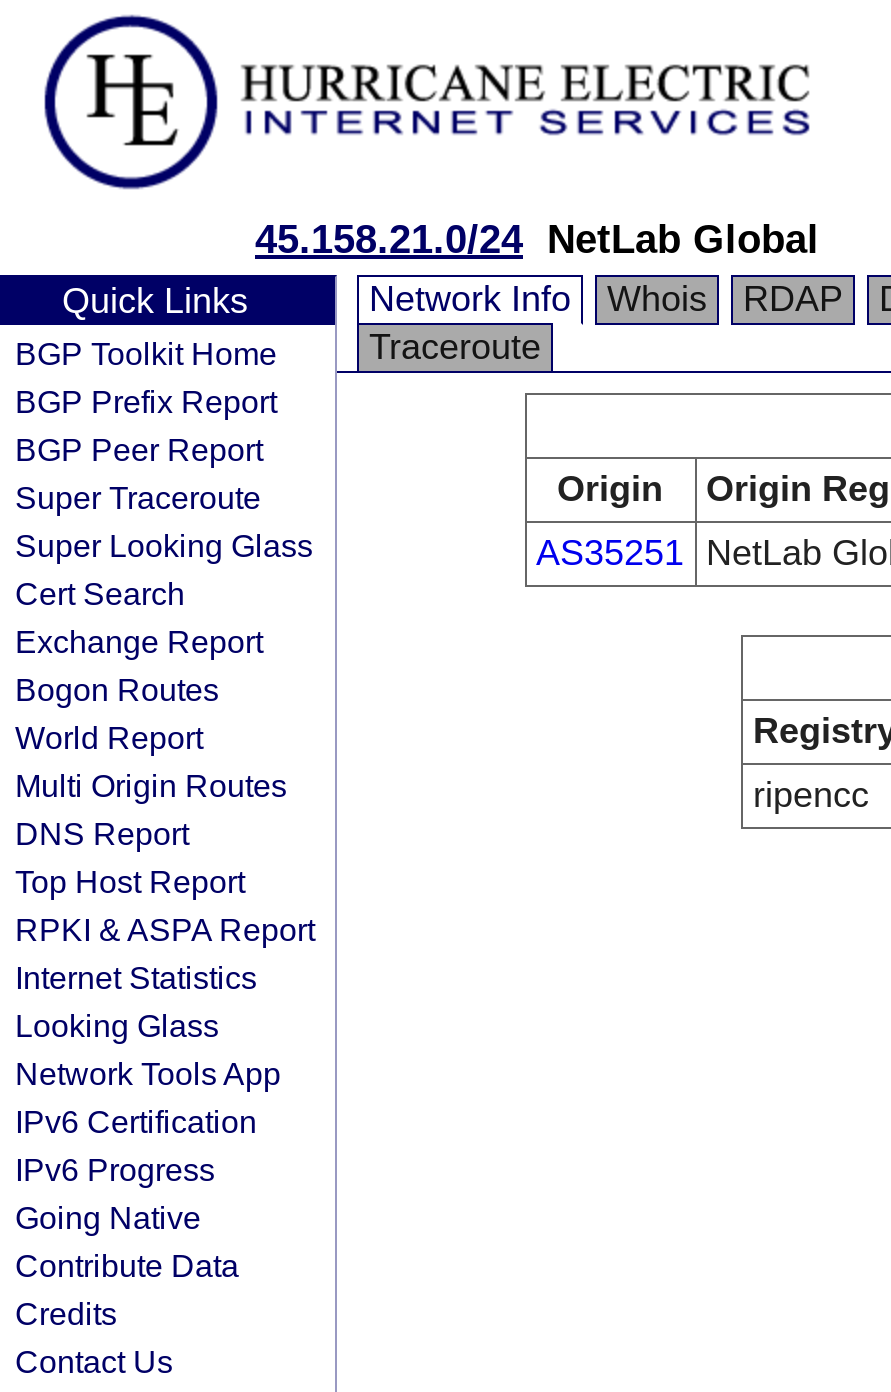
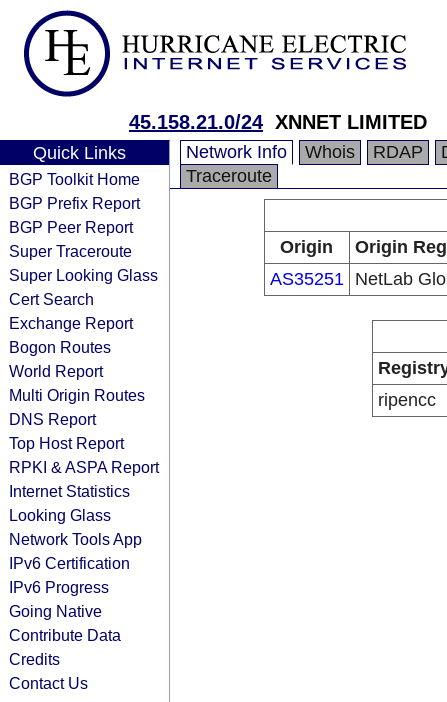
[255,217,819,261] 45.158.21.0/24 NetLab Global -> [129,111,427,133] 45.158.21.0/24 XNNET LIMITED

